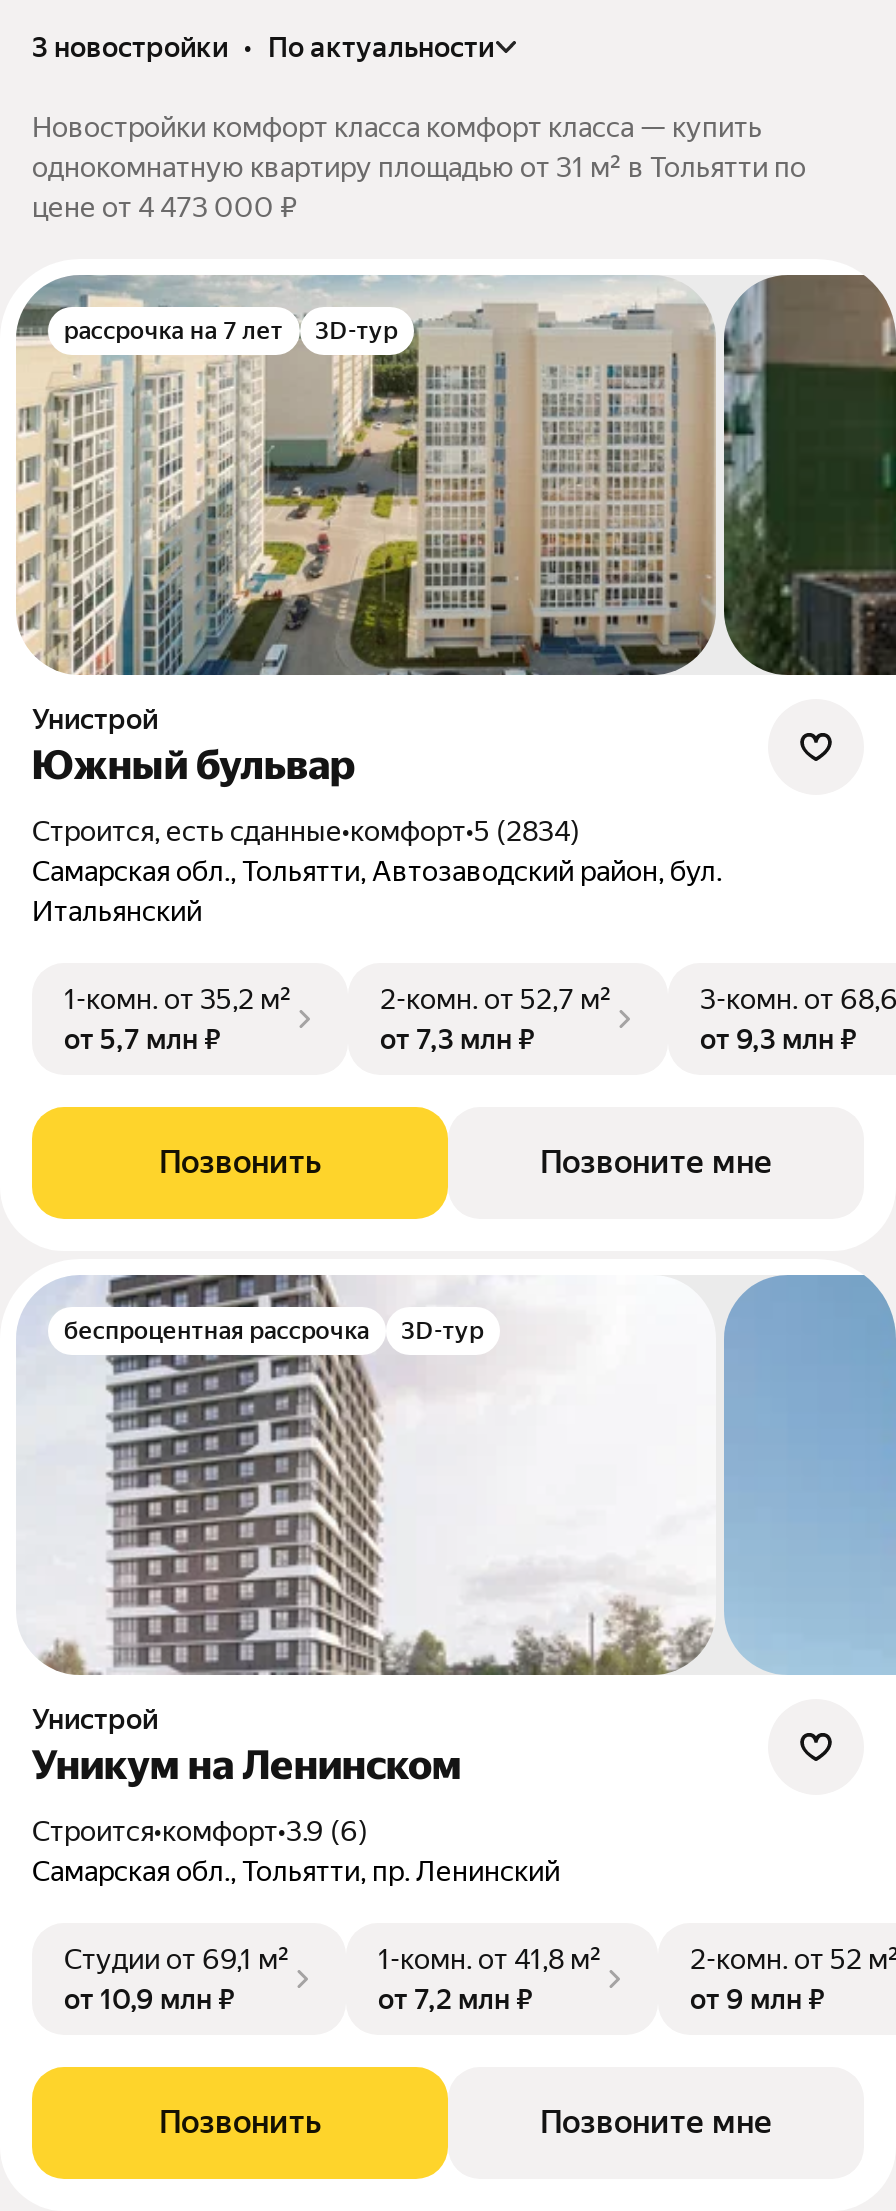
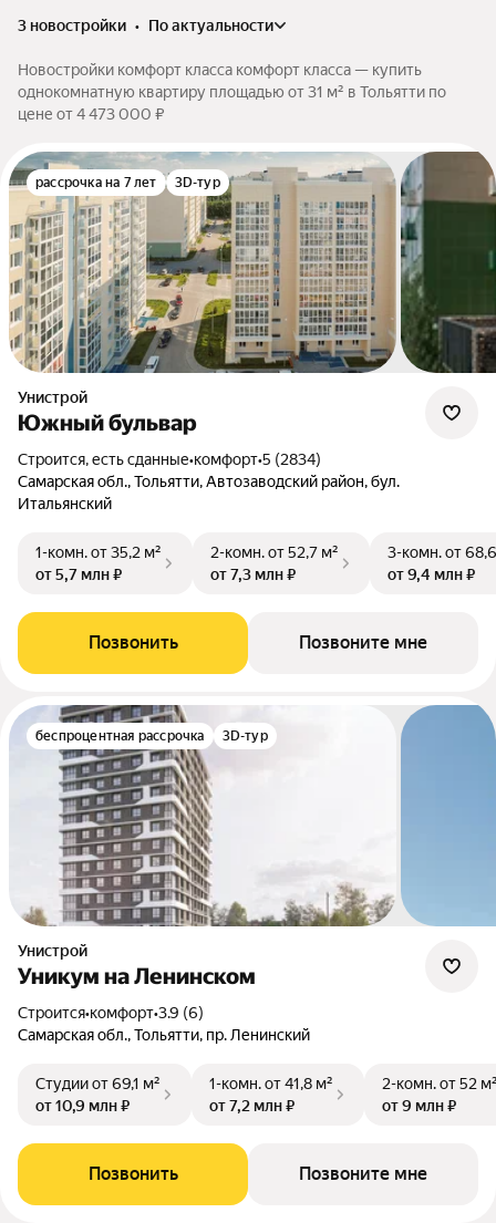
[700,1023,856,1055] от 9,3 млн ₽ -> [387,566,475,583] от 9,4 млн ₽

